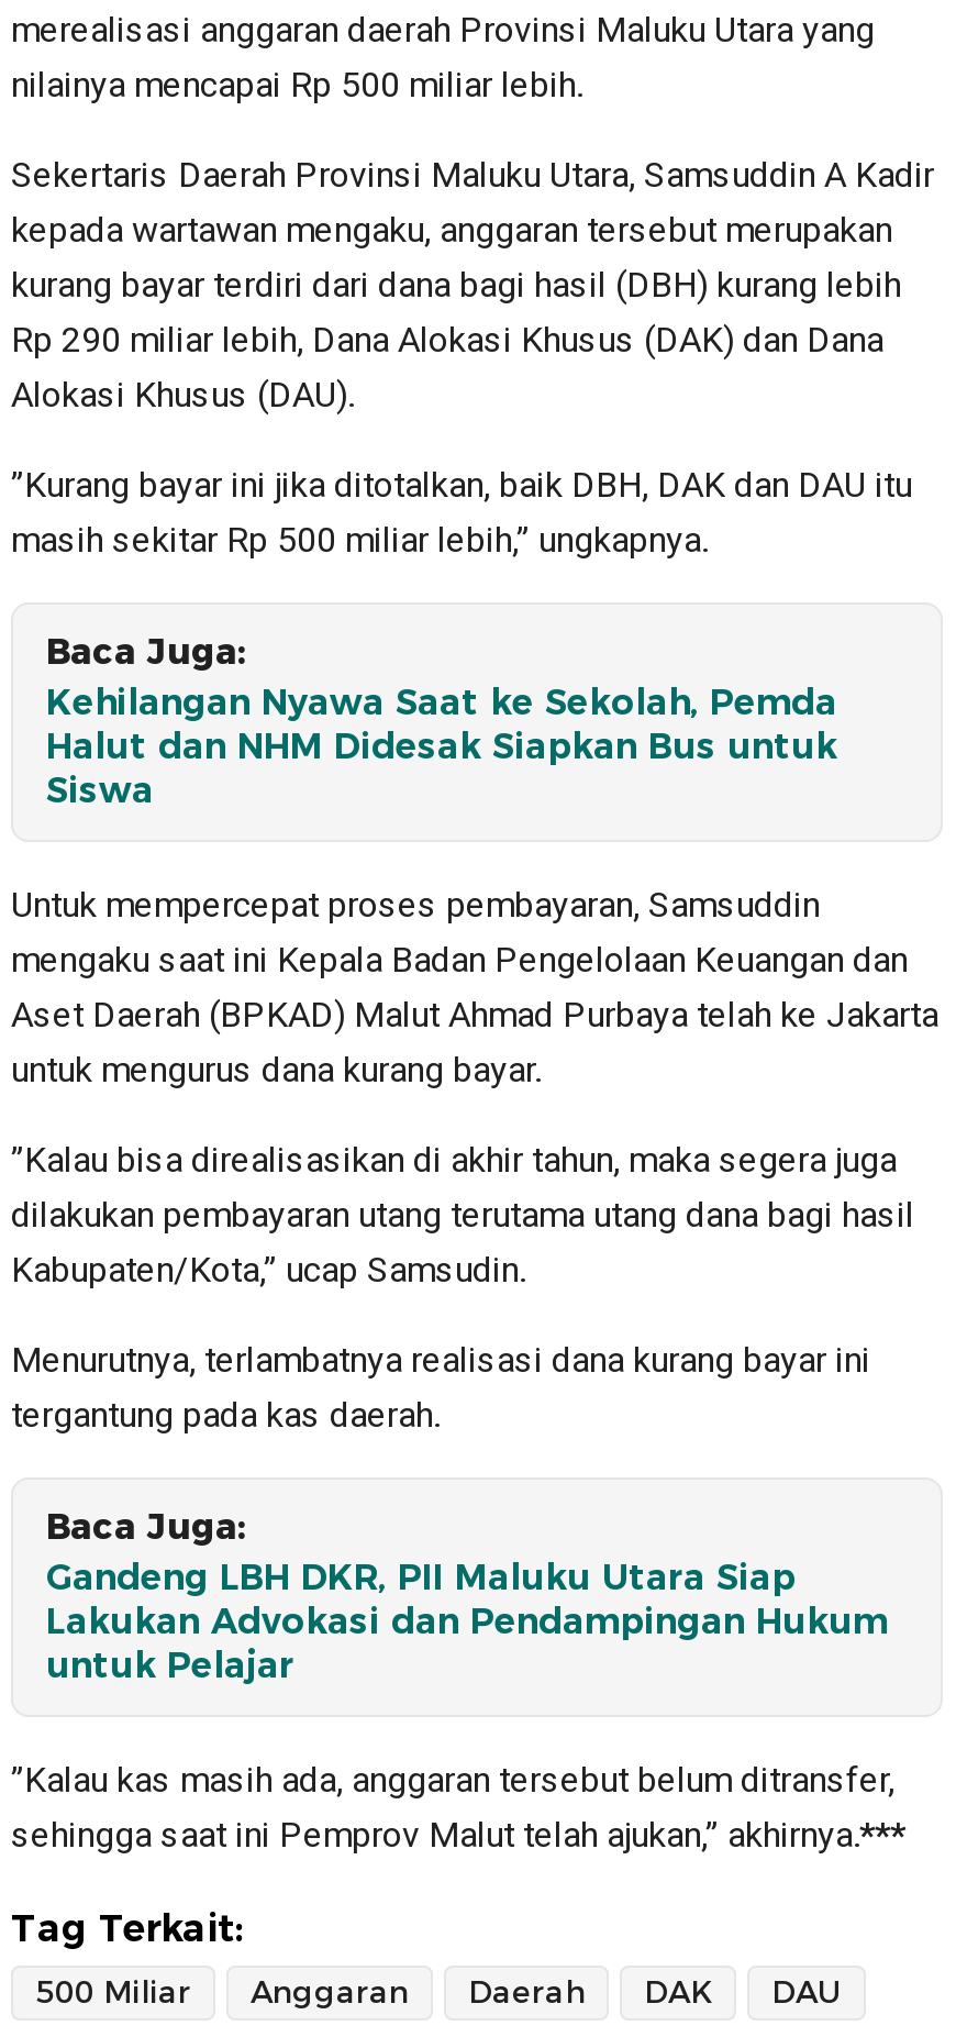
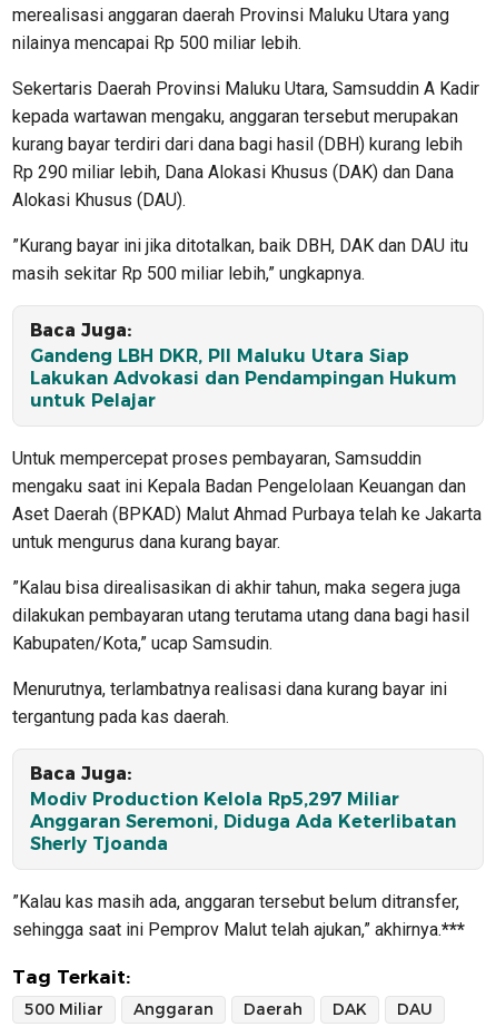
[46,682,837,812] Kehilangan Nyawa Saat ke Sekolah, Pemda | Halut dan NHM Didesak Siapkan Bus untuk | Siswa -> none
moved [46,1557,888,1687] -> [30,346,456,411]: Gandeng LBH DKR, PII Maluku Utara Siap | Lakukan Advokasi dan Pendampingan Hukum | untuk Pelajar
none -> [30,789,456,855] Modiv Production Kelola Rp5,297 Miliar | Anggaran Seremoni, Diduga Ada Keterlibatan | Sherly Tjoanda

